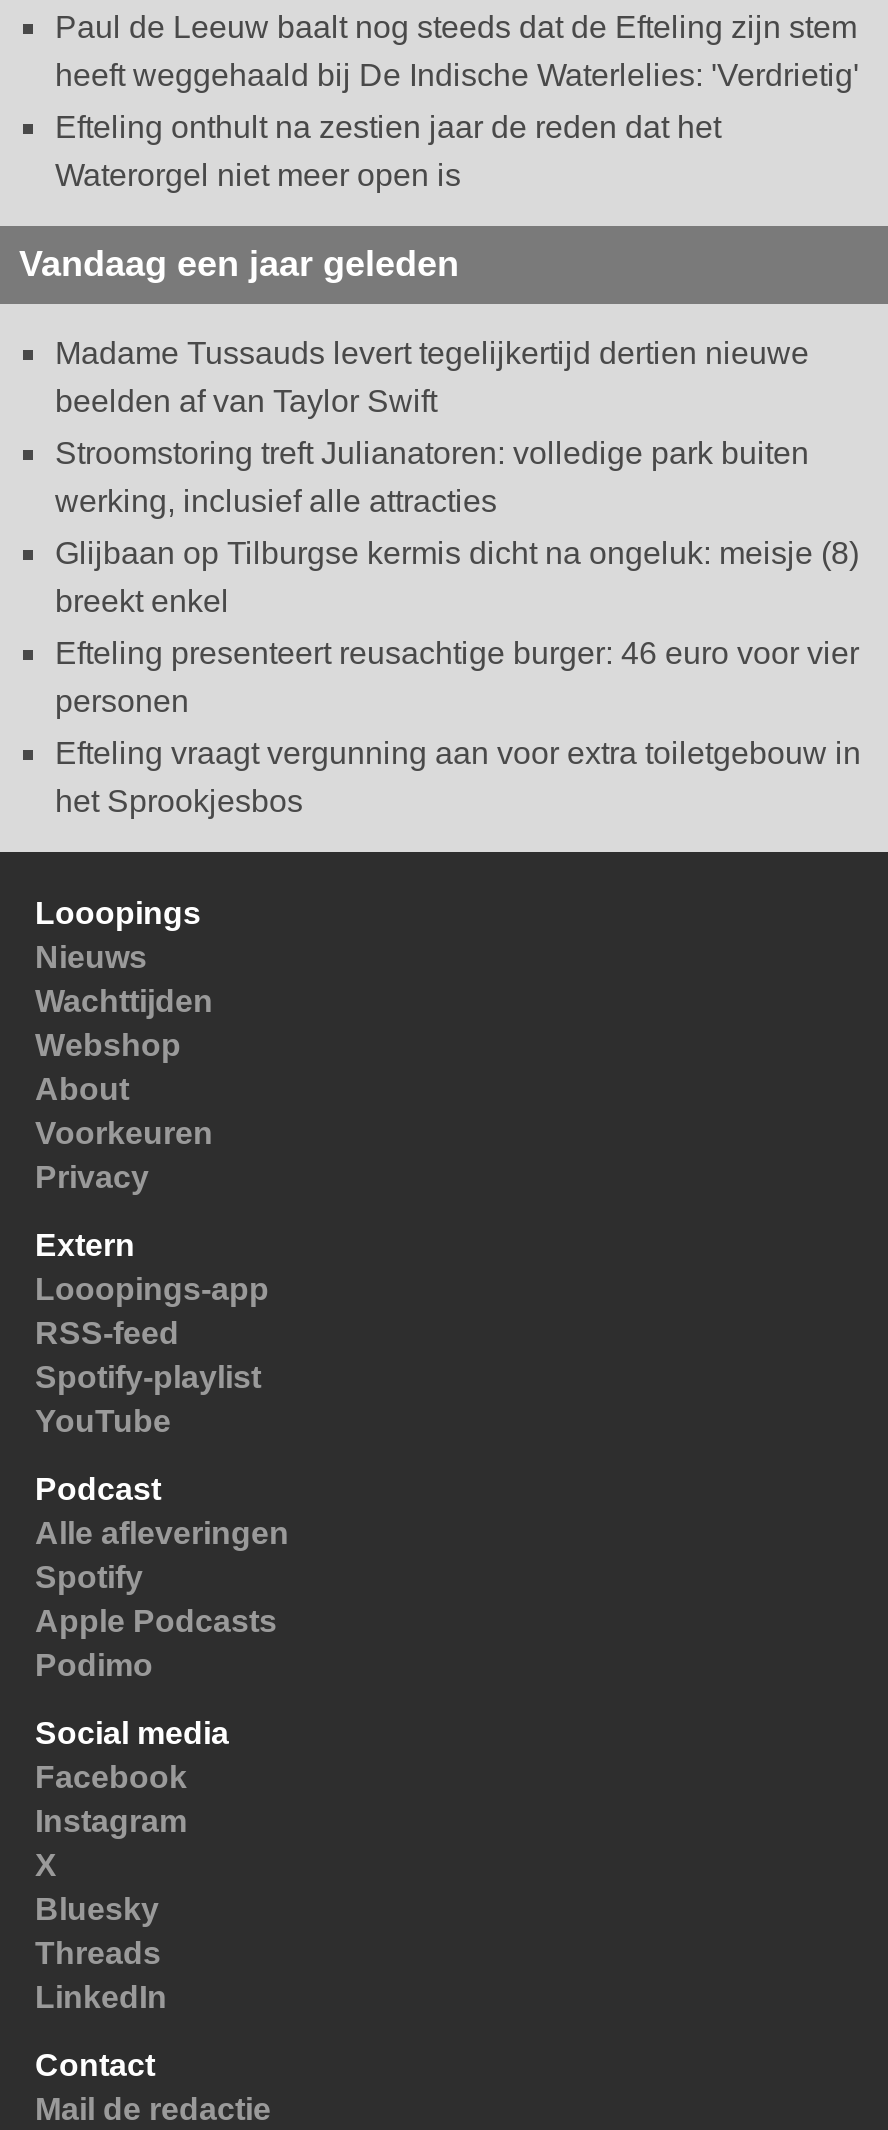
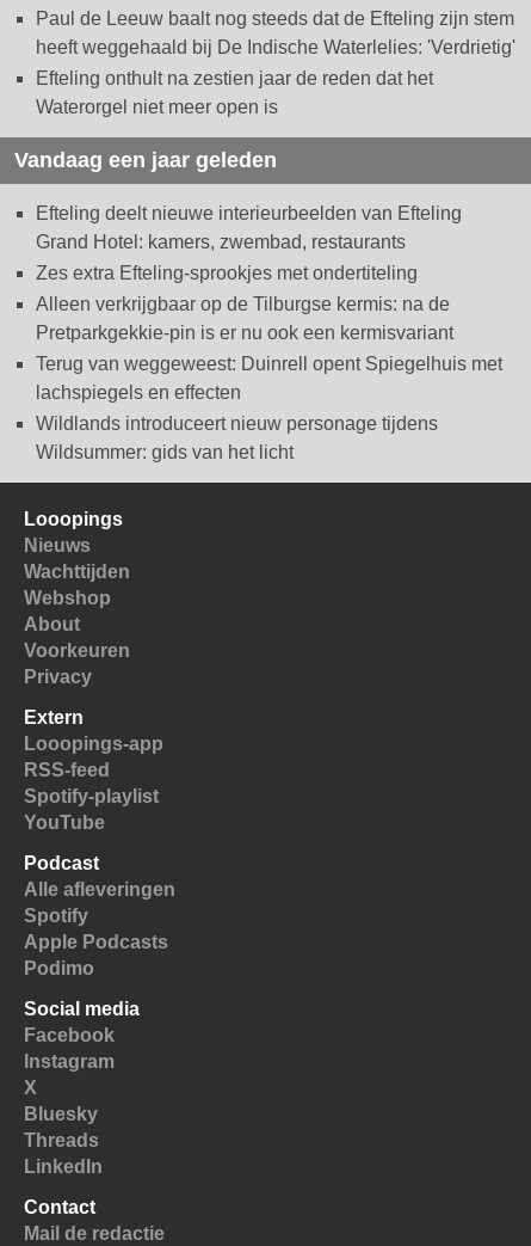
[55,336,809,418] Madame Tussauds levert tegelijkertijd dertien nieuwe | beelden af van Taylor Swift -> [36,203,462,252] Efteling deelt nieuwe interieurbeelden van Efteling | Grand Hotel: kamers, zwembad, restaurants
[55,436,809,518] Stroomstoring treft Julianatoren: volledige park buiten | werking, inclusief alle attracties -> [36,263,418,283] Zes extra Efteling-sprookjes met ondertiteling
[55,536,859,618] Glijbaan op Tilburgse kermis dicht na ongeluk: meisje (8) | breekt enkel -> [36,294,453,343] Alleen verkrijgbaar op de Tilburgse kermis: na de | Pretparkgekkie-pin is er nu ook een kermisvariant
[55,636,859,718] Efteling presenteert reusachtige burger: 46 euro voor vier | personen -> [36,353,502,402] Terug van weggeweest: Duinrell opent Spiegelhuis met | lachspiegels en effecten
[55,736,861,818] Efteling vraagt vergunning aan voor extra toiletgebouw in | het Sprookjesbos -> [36,413,438,462] Wildlands introduceert nieuw personage tijdens | Wildsummer: gids van het licht

